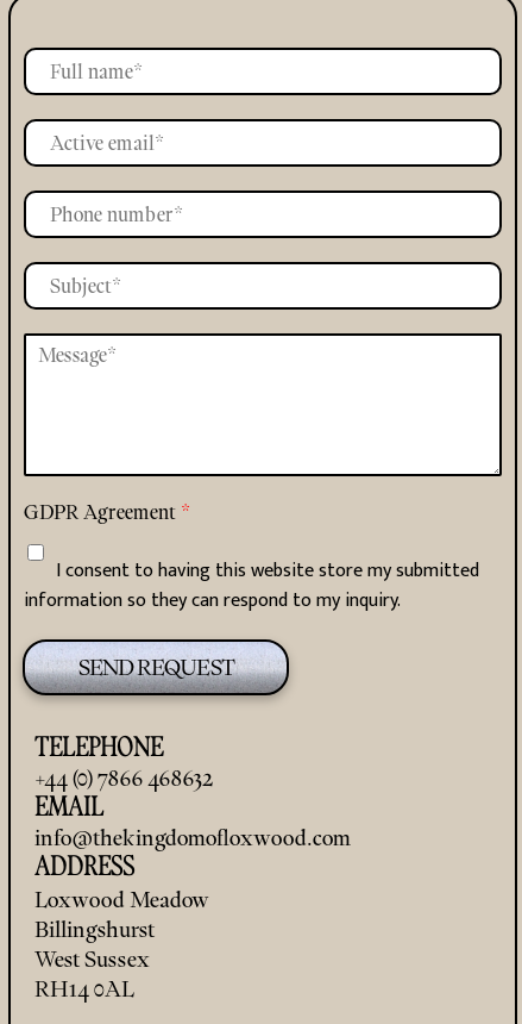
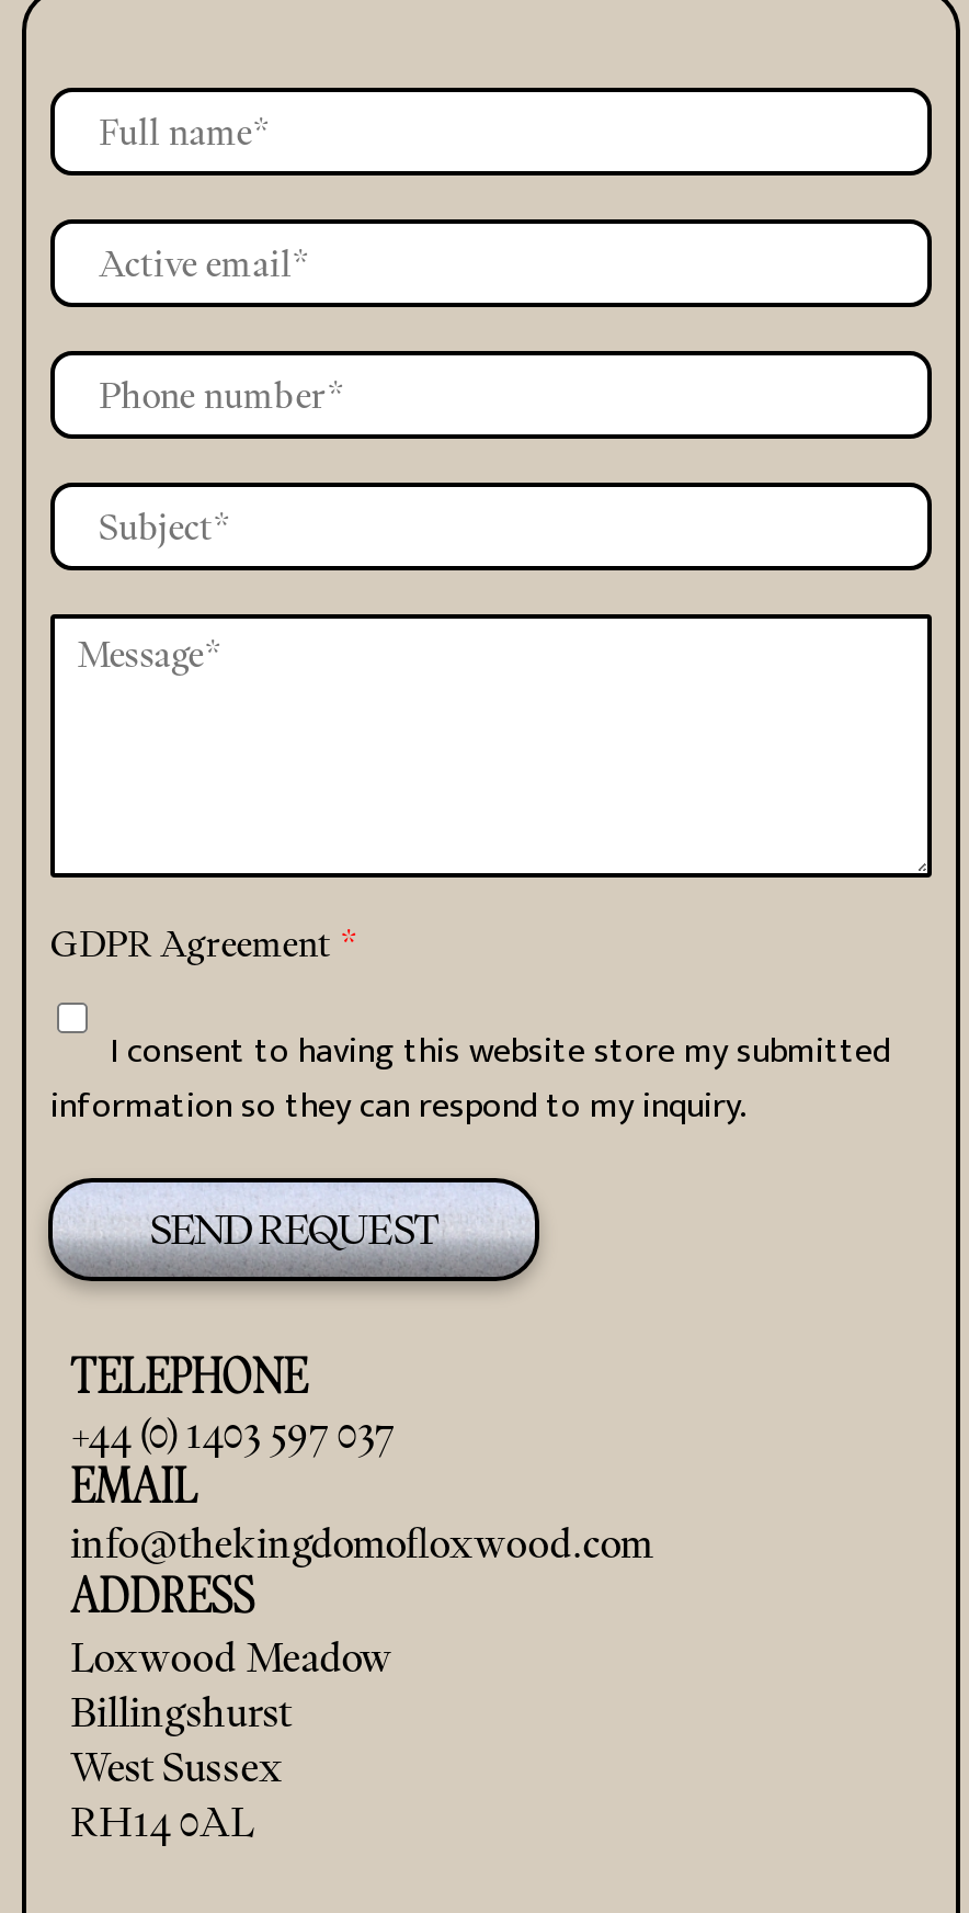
[34,763,213,793] +44 (0) 7866 468632 -> [70,1406,395,1461] +44 (0) 1403 597 037

